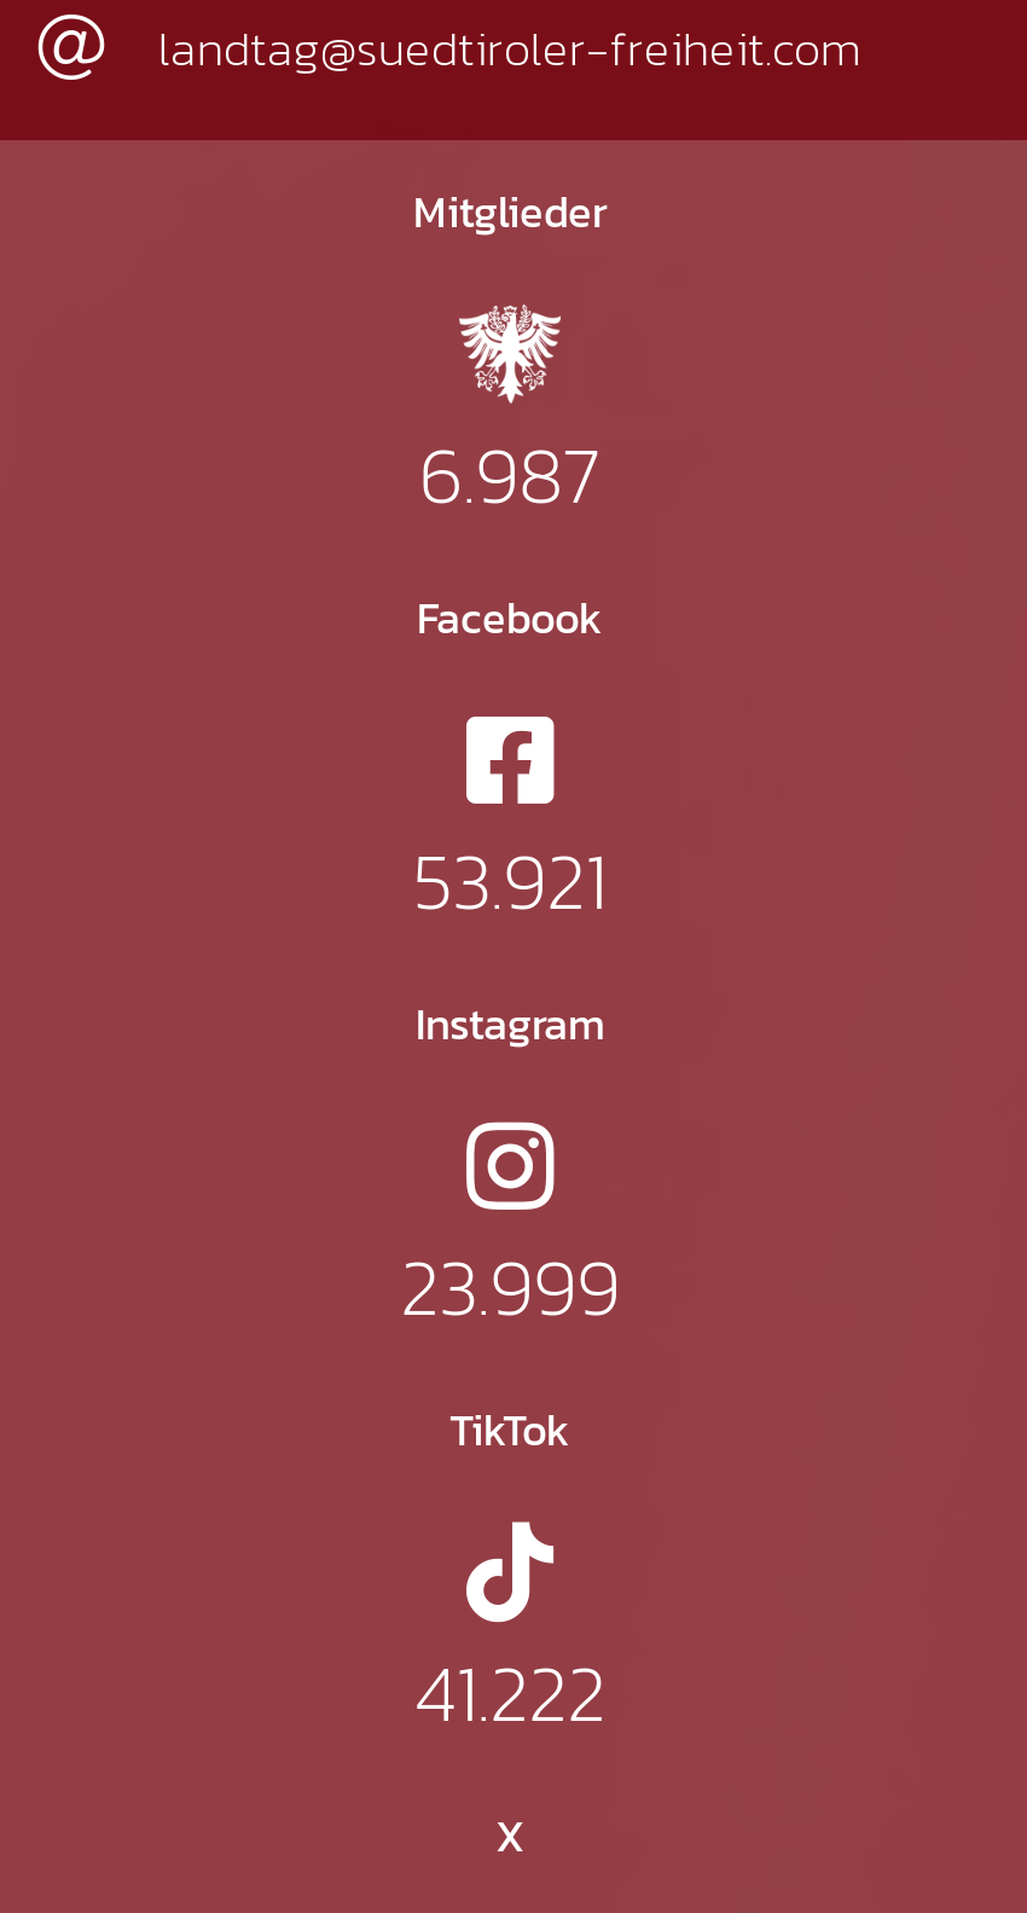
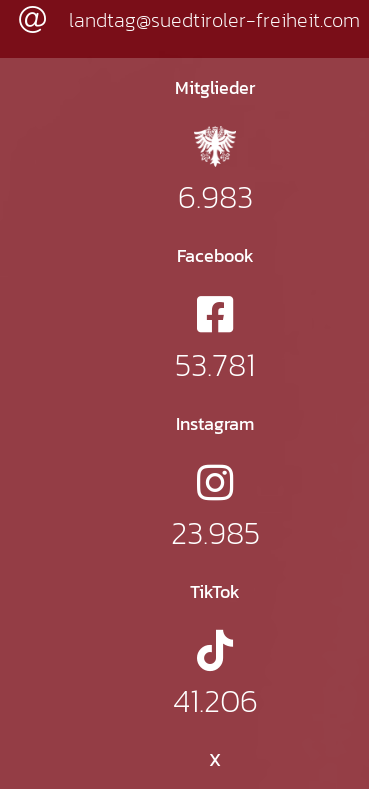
[419,416,600,535] 6.987 -> [177,172,252,221] 6.983
[413,822,607,941] 53.921 -> [175,340,255,389] 53.781
[400,1229,620,1347] 23.999 -> [170,508,259,557] 23.985
[414,1635,605,1753] 41.222 -> [172,676,257,725] 41.206

